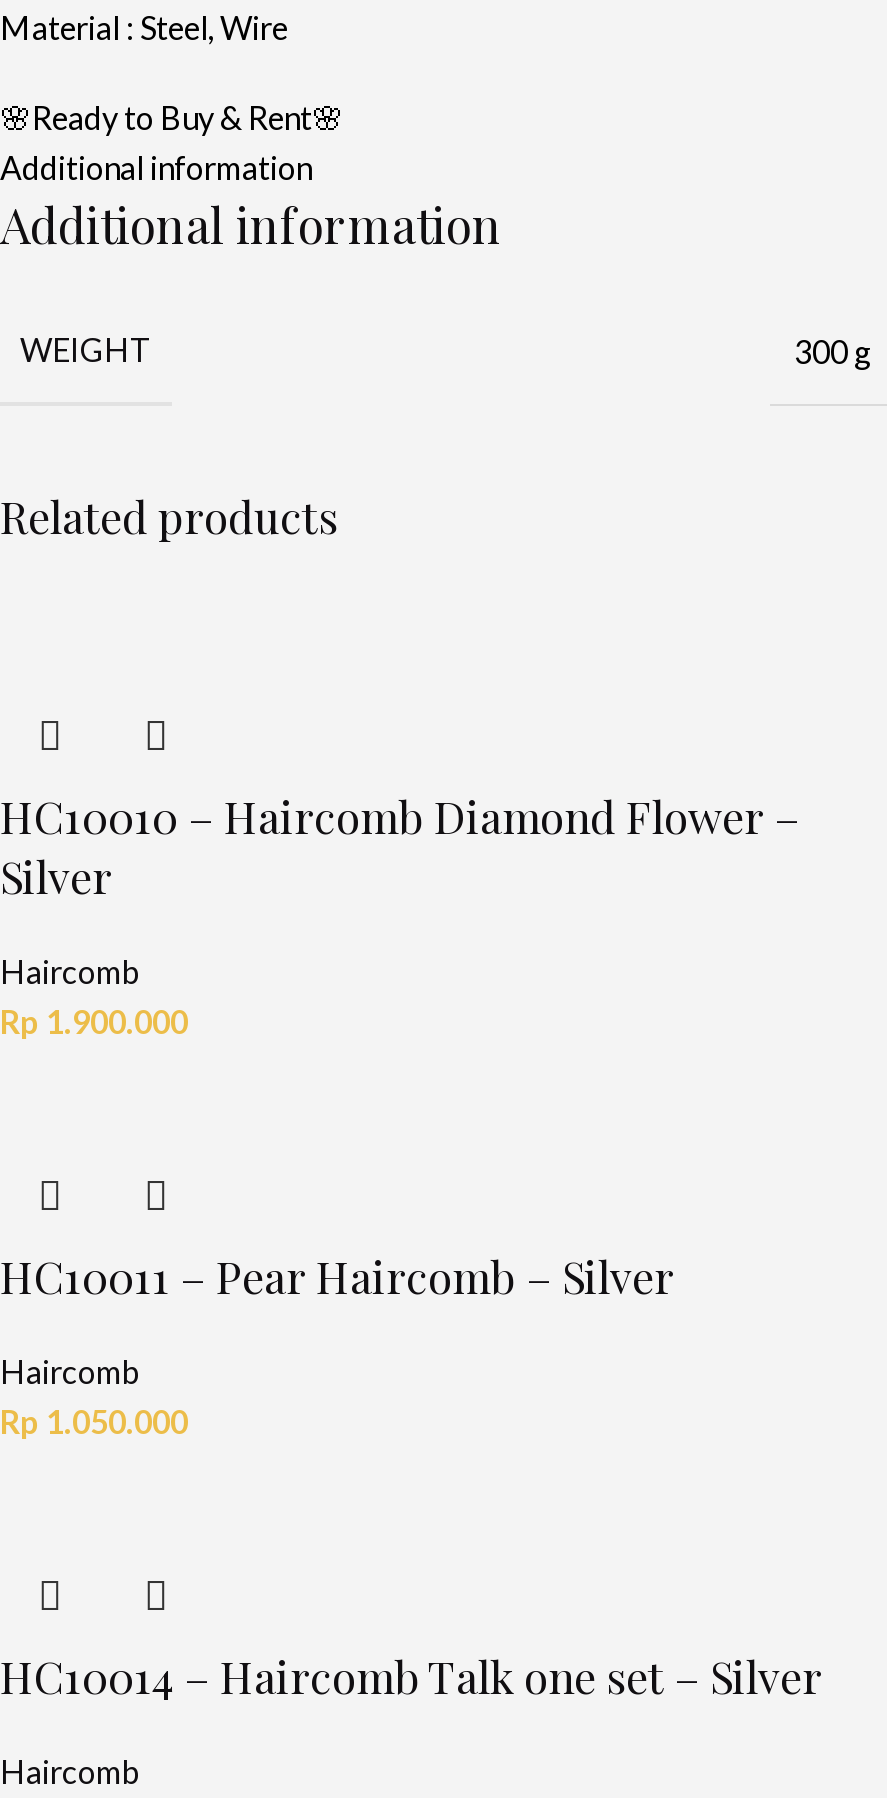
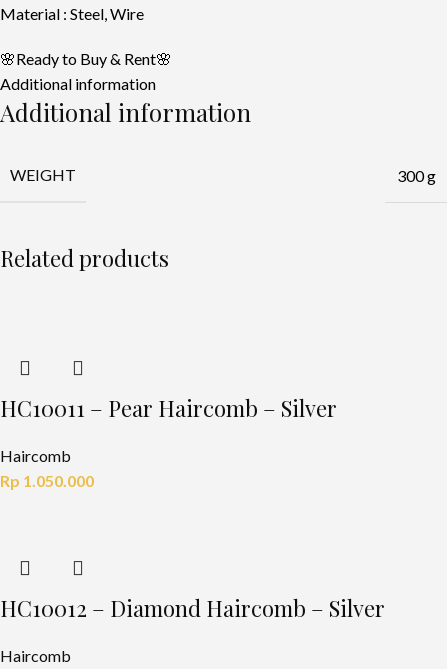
[0,787,800,1041] HC10010 – Haircomb Diamond Flower – | Silver | Haircomb | Rp 1.900.000 -> none
[0,1647,822,1707] HC10014 – Haircomb Talk one set – Silver -> [0,593,385,623] HC10012 – Diamond Haircomb – Silver

